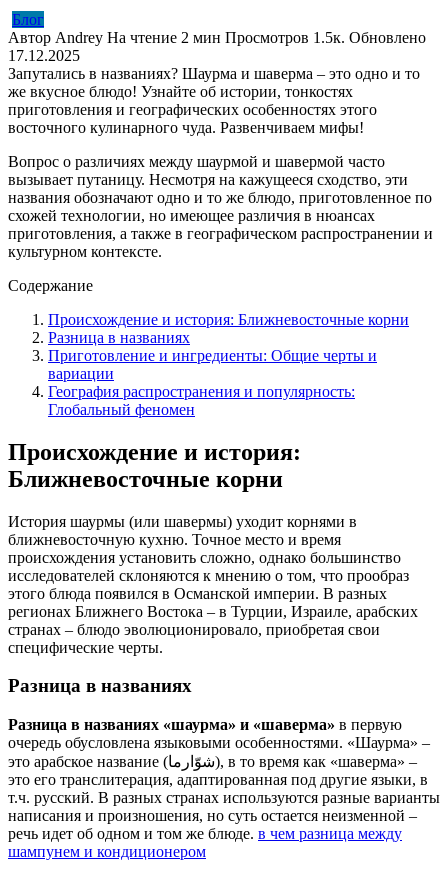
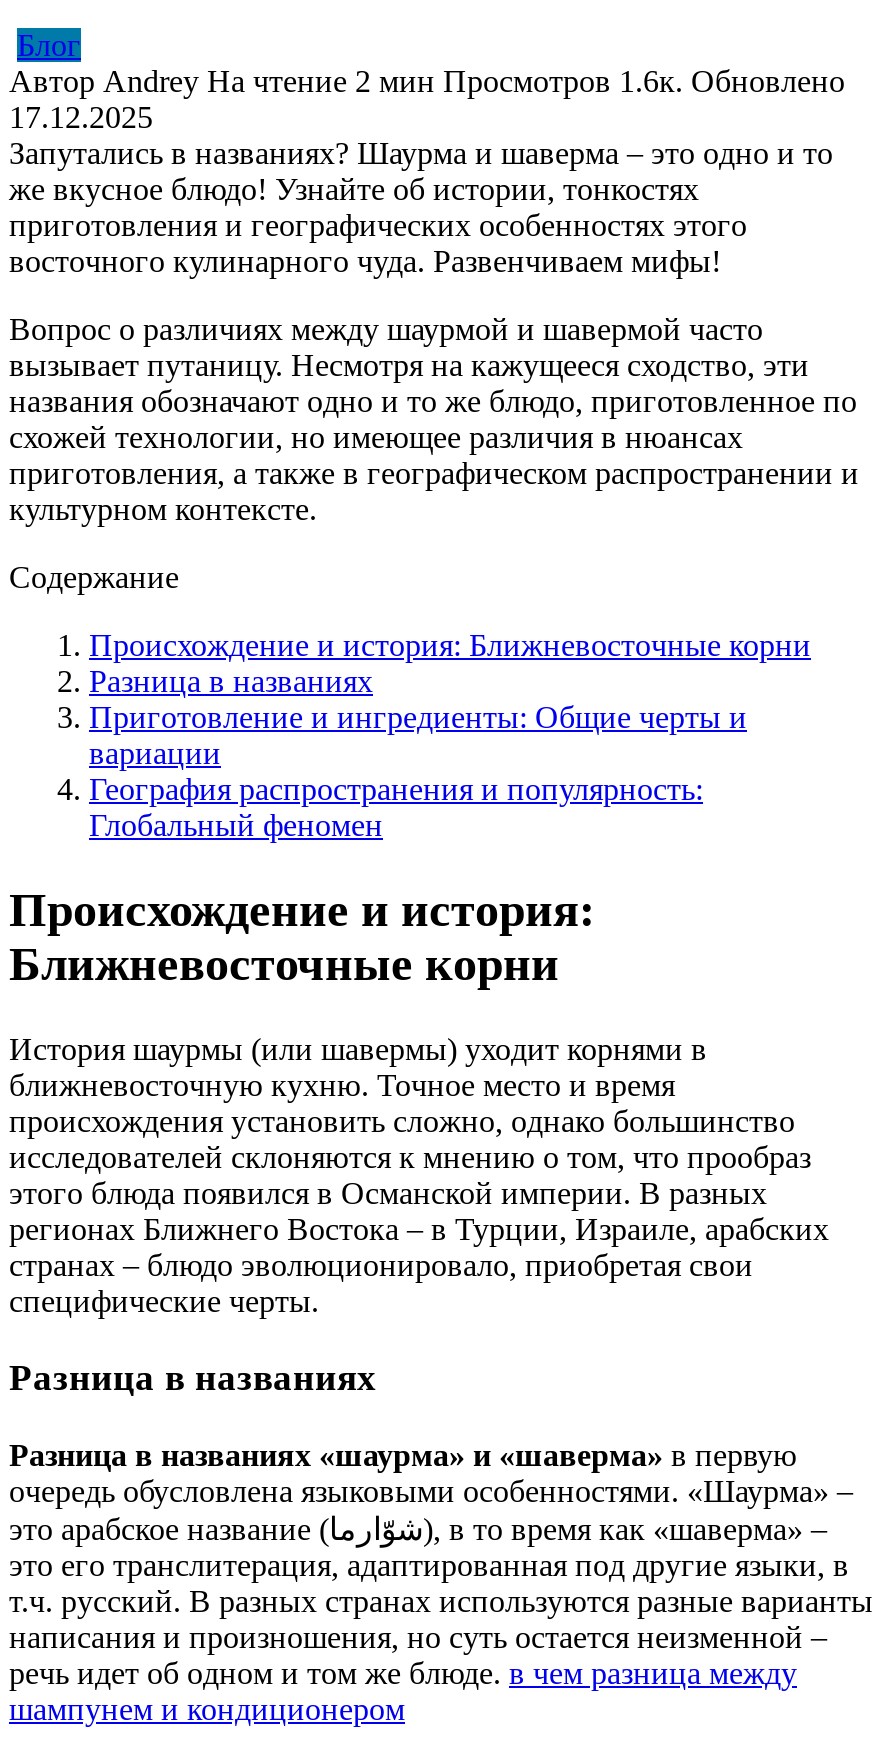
[8,29,426,46] Автор Andrey На чтение 2 мин Просмотров 1.5к. Обновлено -> [9,64,845,98] Автор Andrey На чтение 2 мин Просмотров 1.6к. Обновлено

